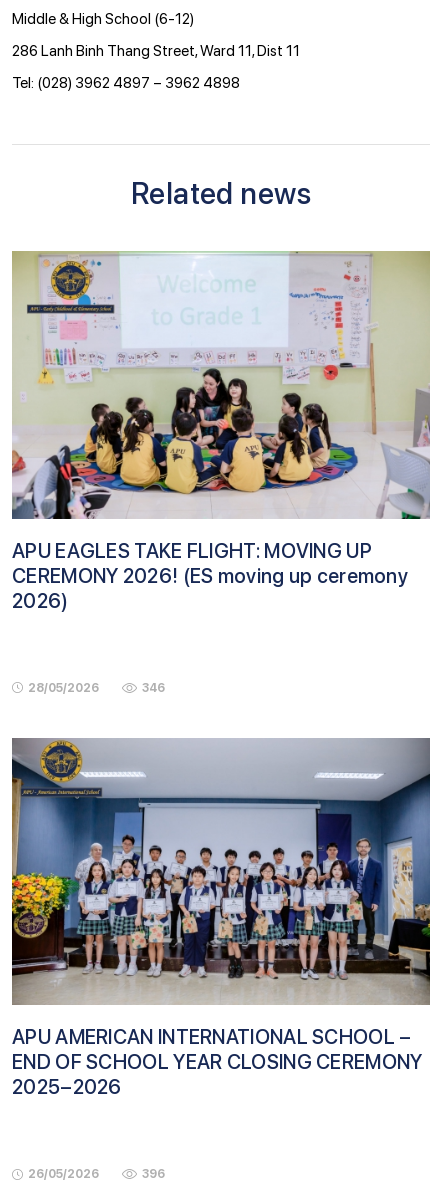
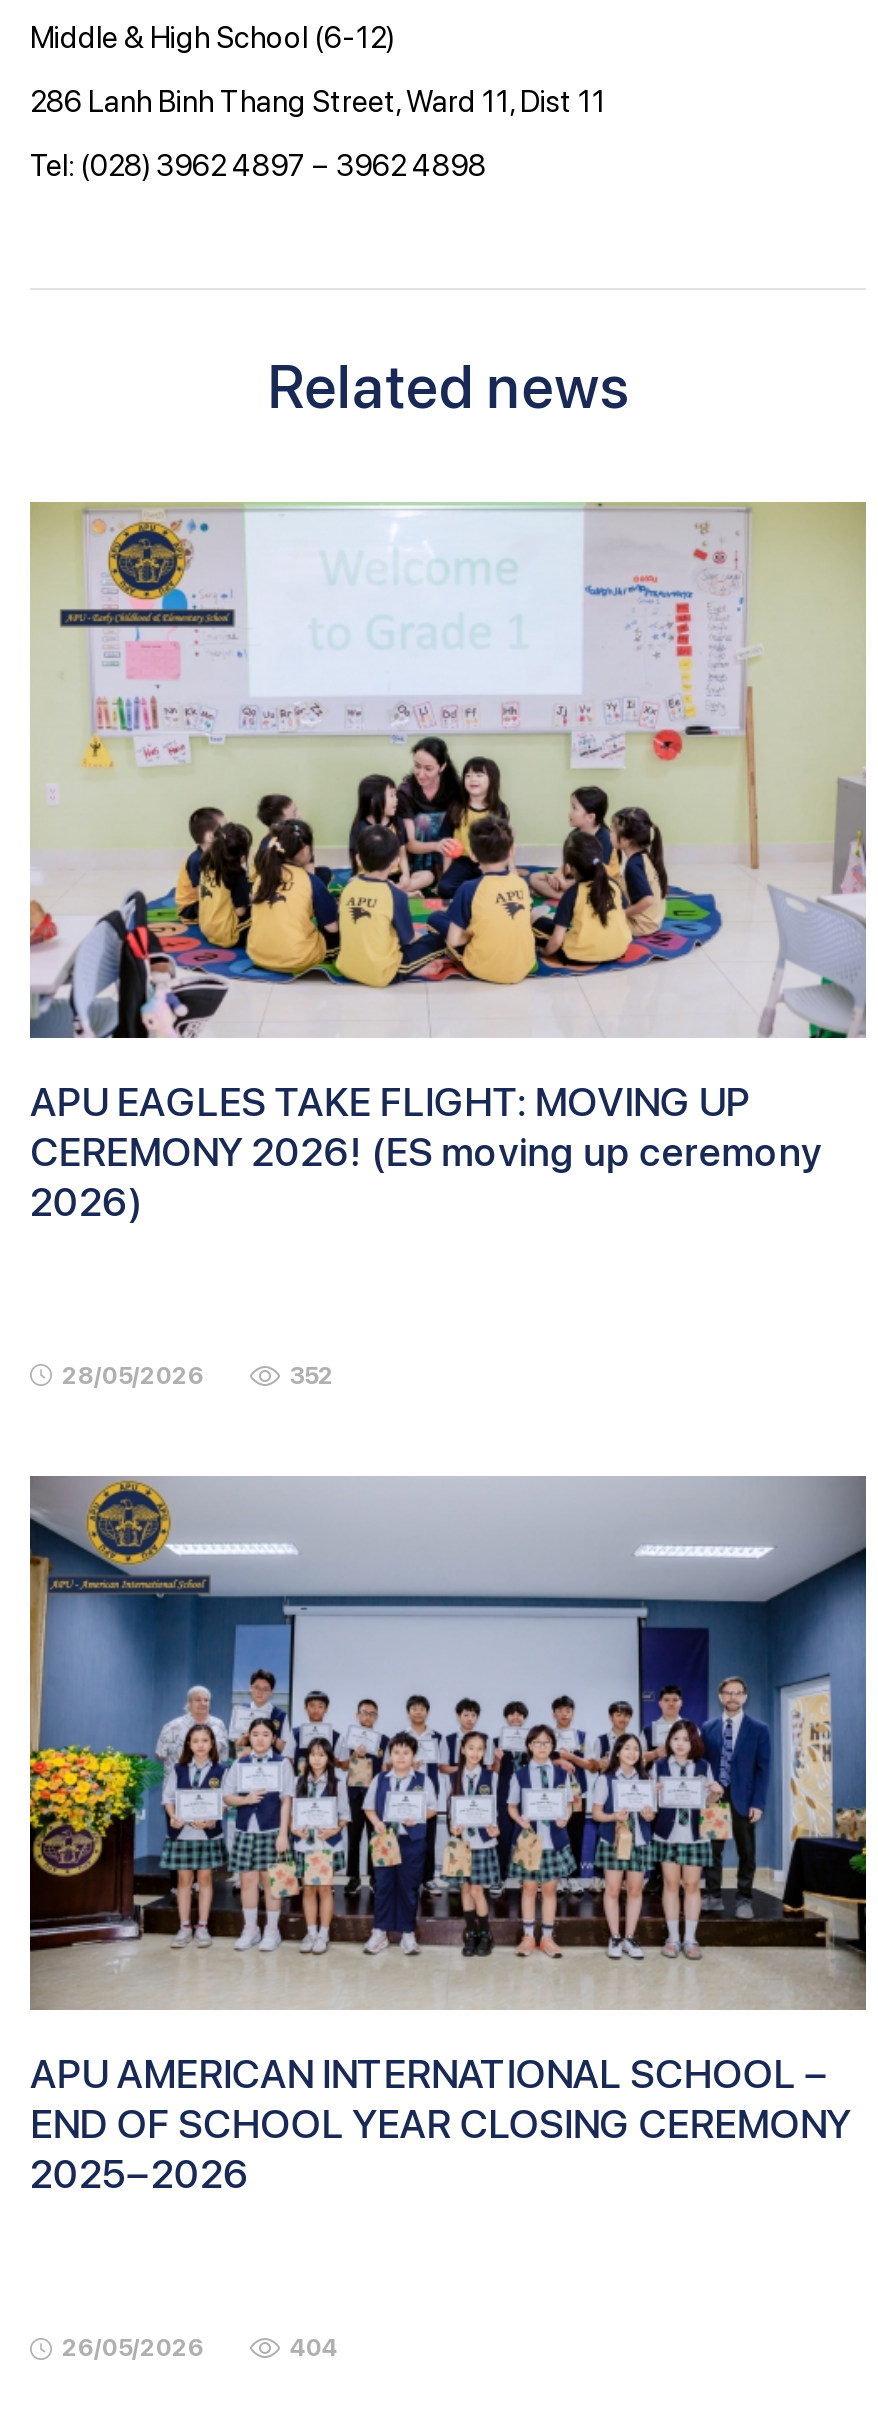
[140,681,165,695] 346 -> [286,1362,334,1390] 352
[140,1167,165,1181] 396 -> [286,2335,338,2363] 404

